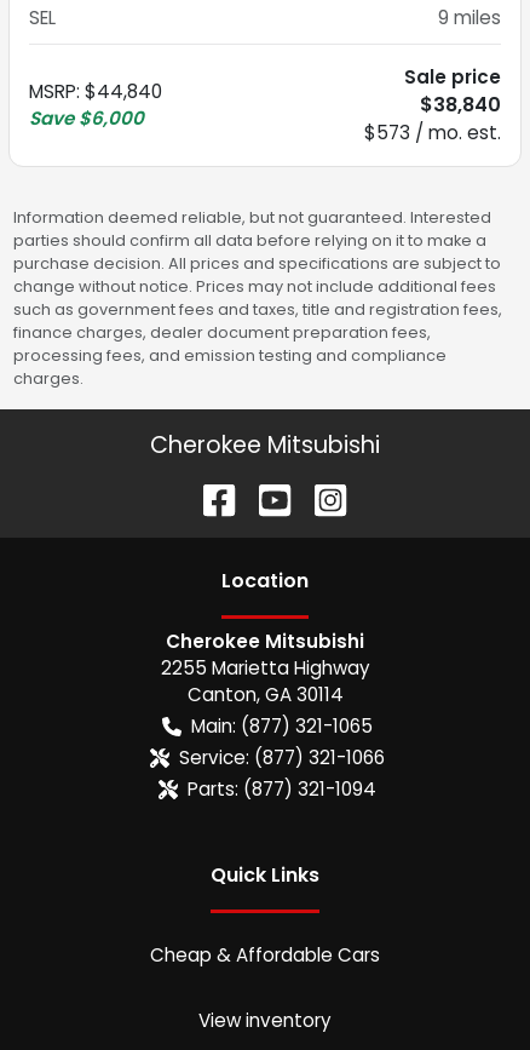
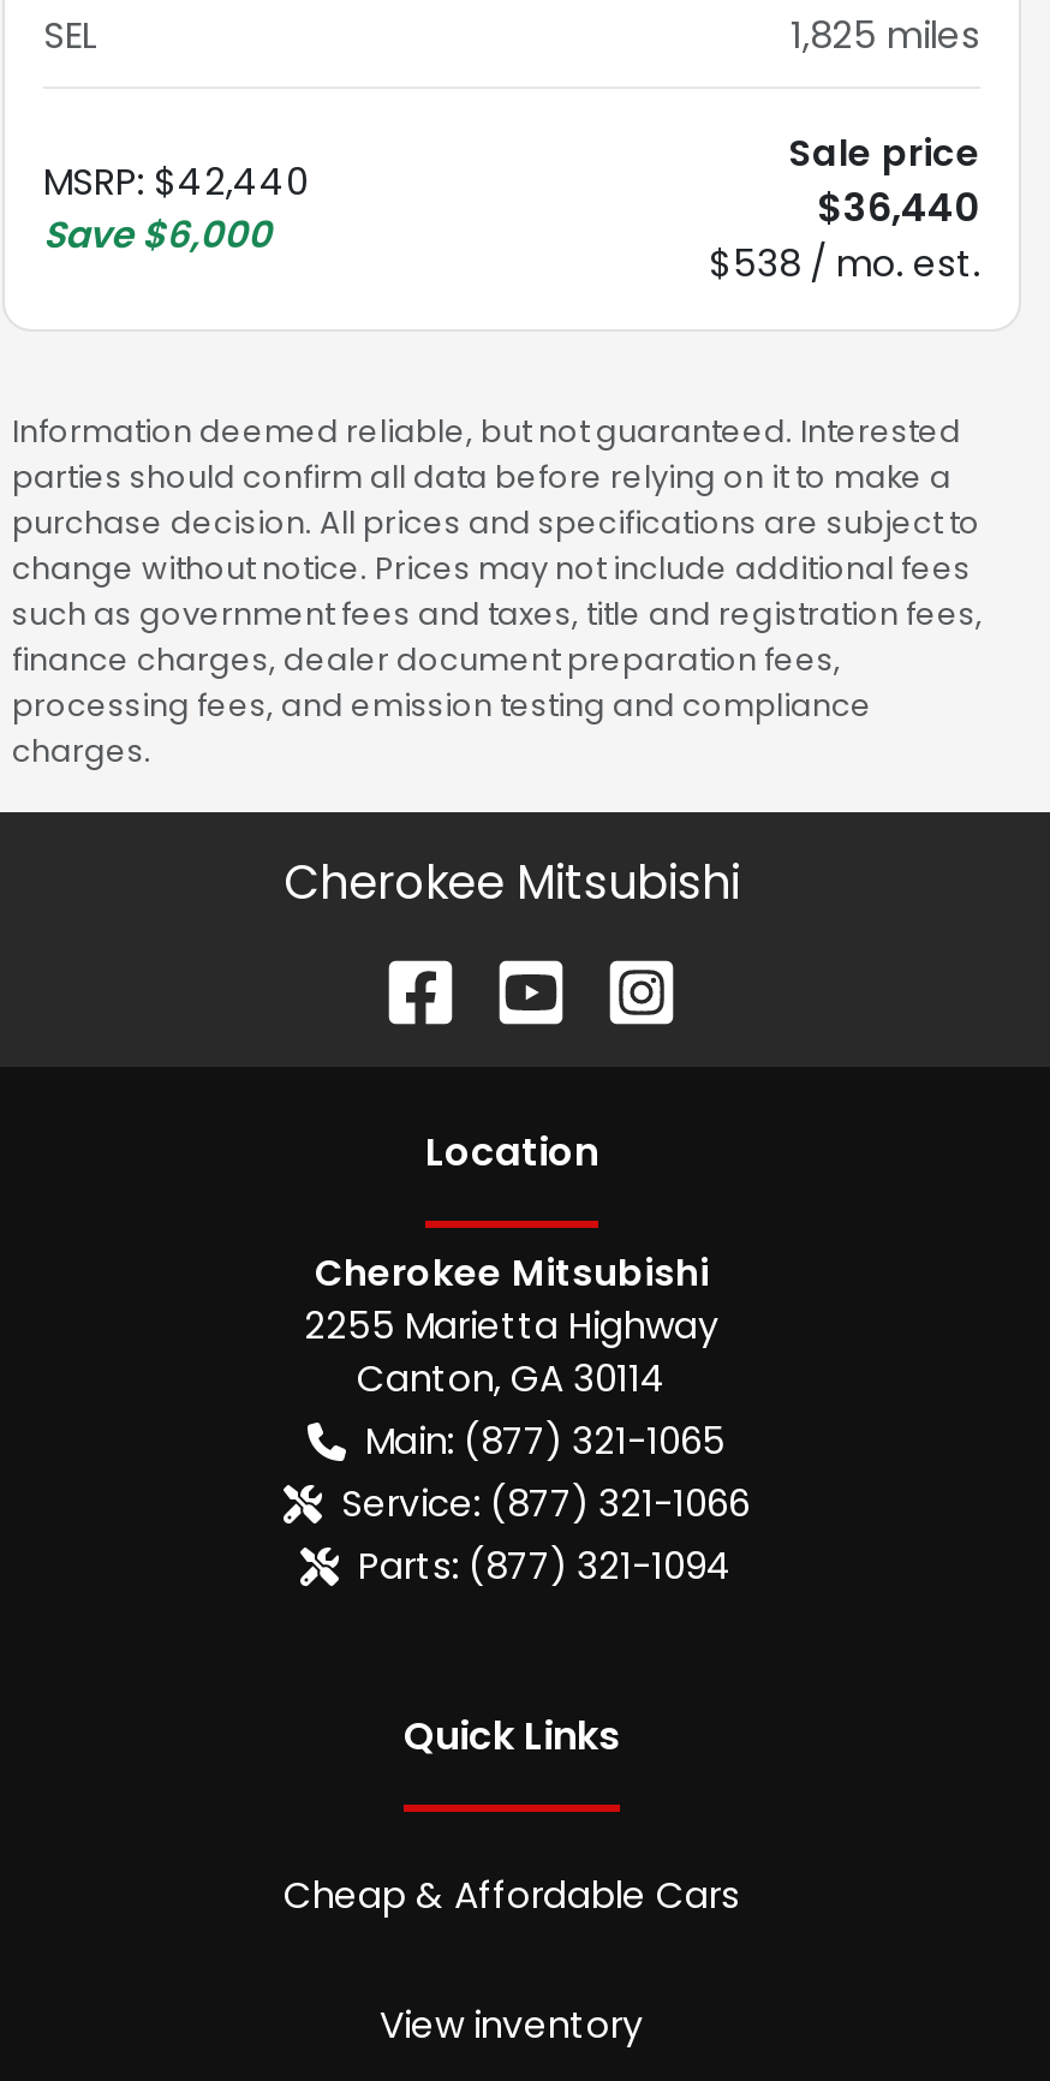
[438,4,501,30] 9 miles -> [791,8,980,59] 1,825 miles
[29,78,162,104] MSRP: $44,840 -> [43,155,308,205] MSRP: $42,440
[420,90,501,118] $38,840 -> [817,179,980,234] $36,440
[364,119,501,145] $573 / mo. est. -> [709,237,980,287] $538 / mo. est.

